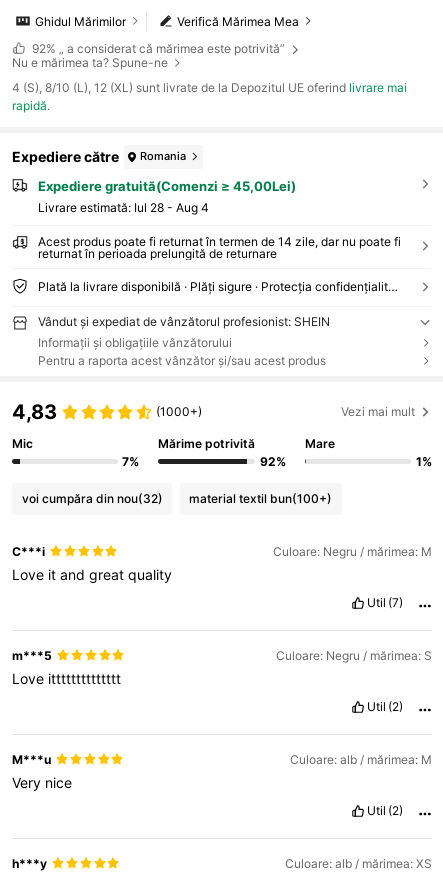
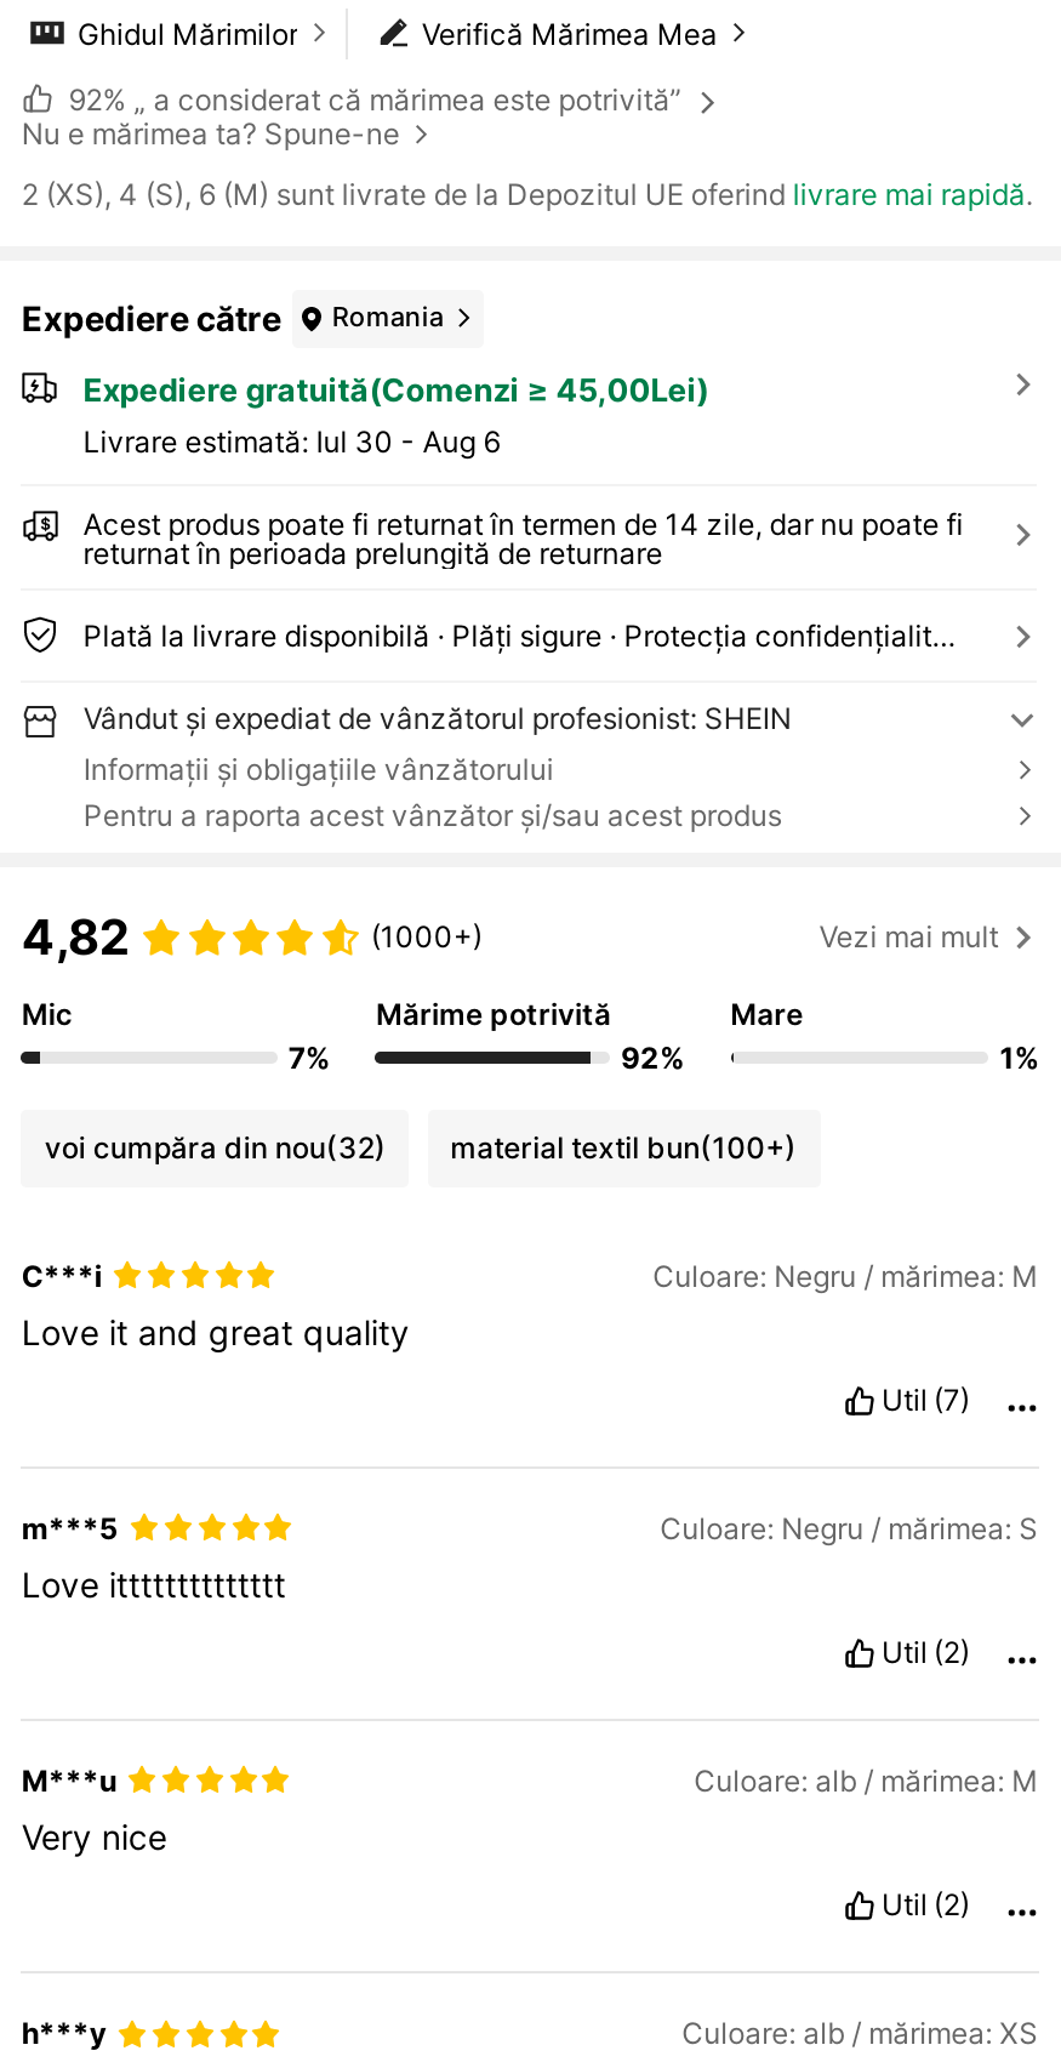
[12,80,407,113] 4 (S), 8/10 (L), 12 (XL) sunt livrate de la Depozitul UE oferind livrare mai | rapidă. -> [21,175,1033,211] 2 (XS), 4 (S), 6 (M) sunt livrate de la Depozitul UE oferind livrare mai rapidă.
[38,200,209,215] Livrare estimată: Iul 28 - Aug 4 -> [83,424,500,460] Livrare estimată: Iul 30 - Aug 6
[12,400,57,424] 4,83 -> [21,908,130,966] 4,82

